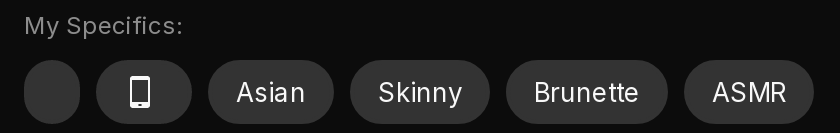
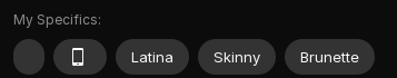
[236,76,306,108] Asian -> [131,48,173,66] Latina
[712,76,786,108] ASMR -> none

